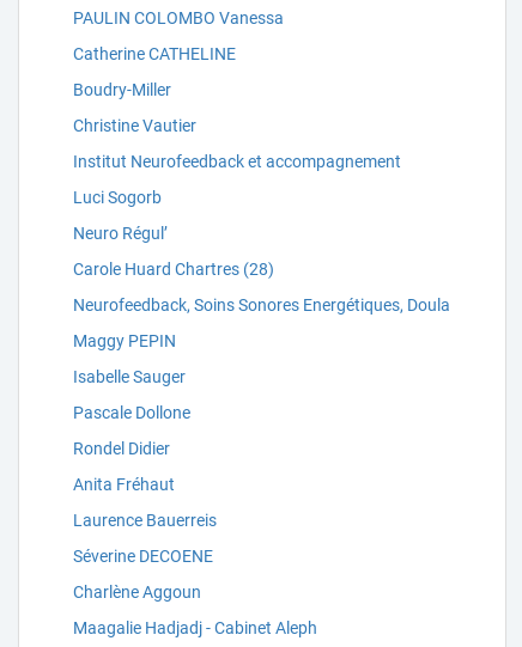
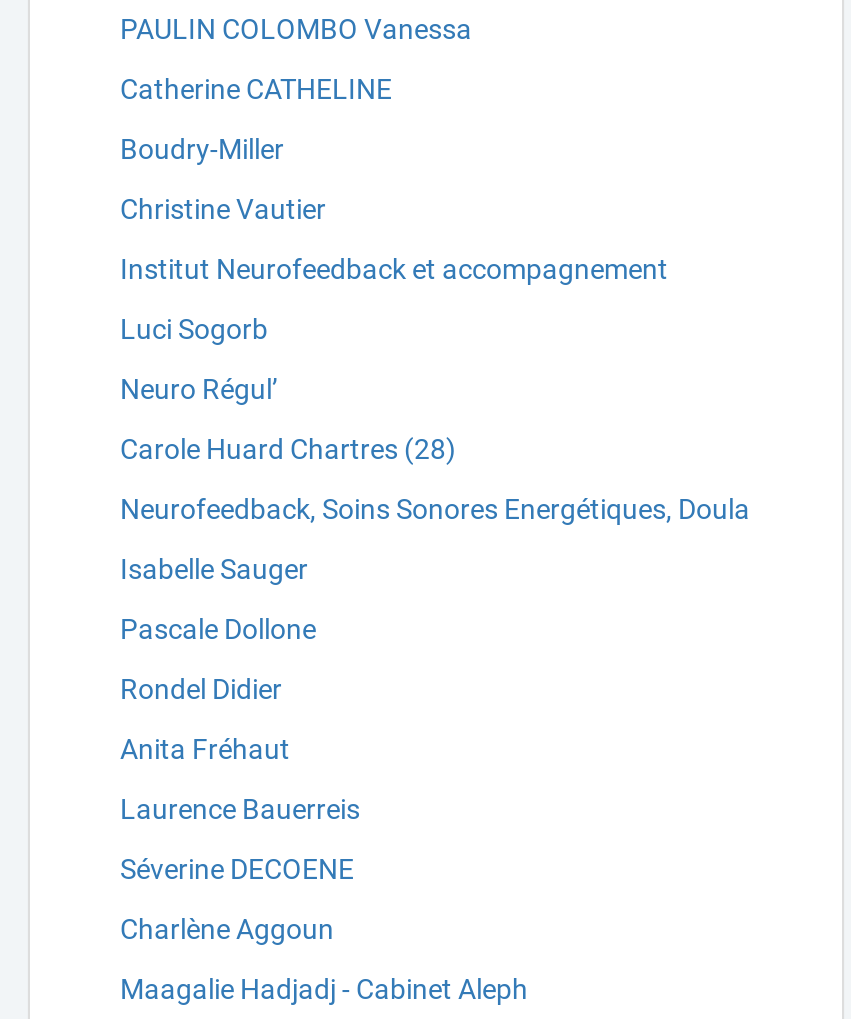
[73,331,176,350] Maggy PEPIN -> none

